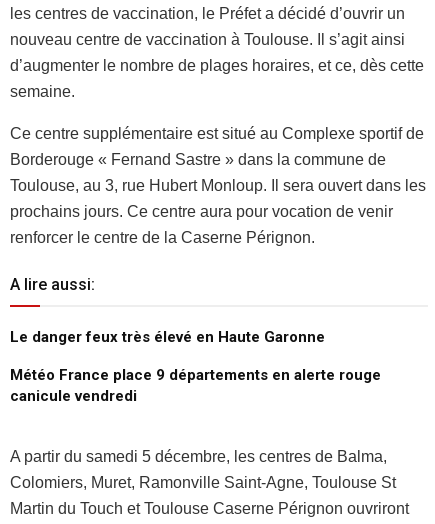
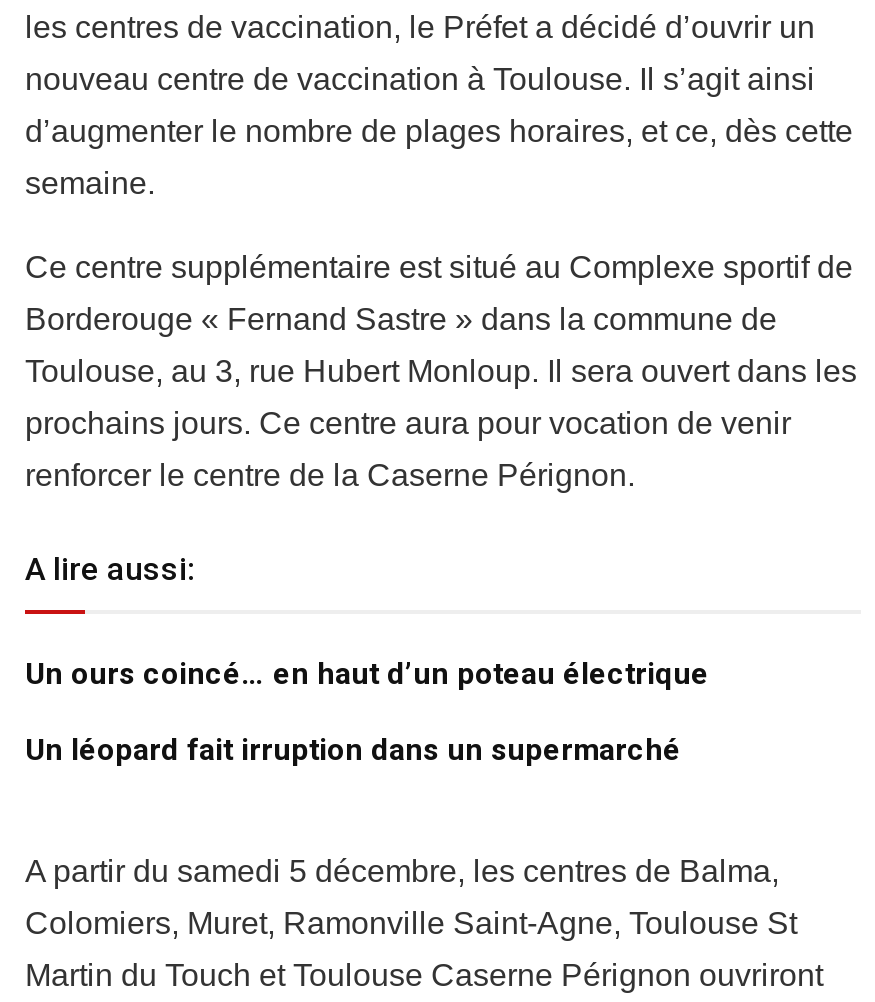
[10,328,325,346] Le danger feux très élevé en Haute Garonne -> [25,656,709,692] Un ours coincé… en haut d’un poteau électrique
[10,366,381,405] Météo France place 9 départements en alerte rouge | canicule vendredi -> [25,732,681,768] Un léopard fait irruption dans un supermarché

